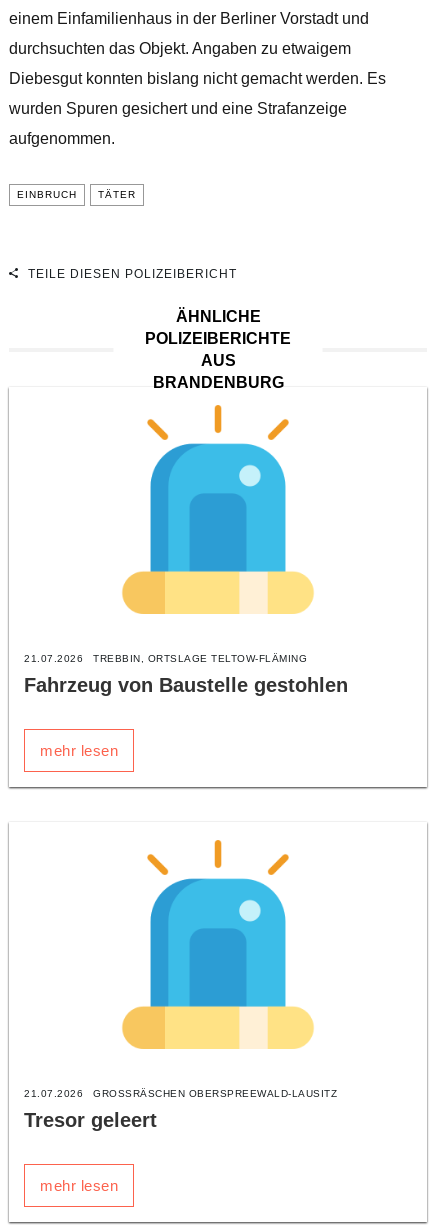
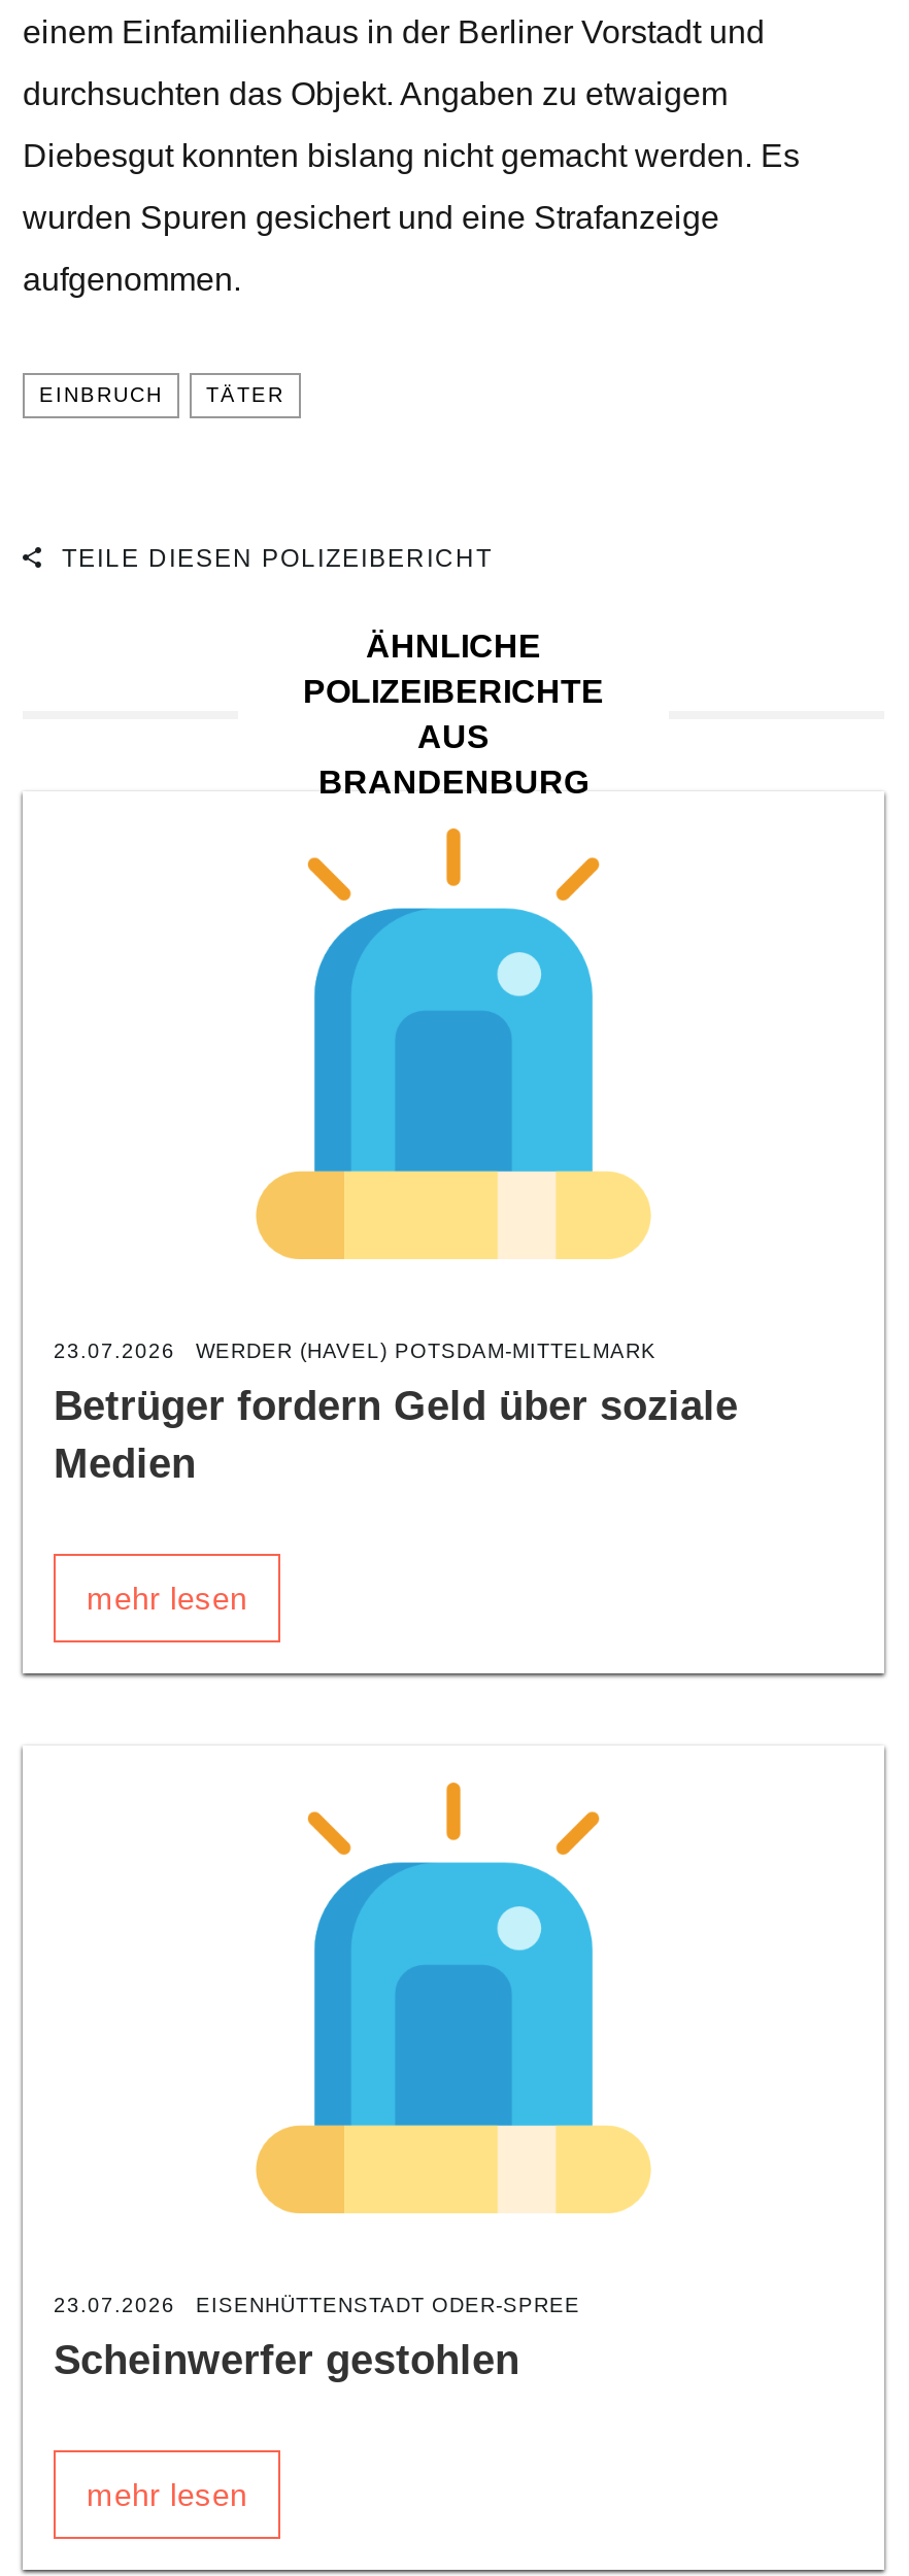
[24,653,307,664] 21.07.2026 | TREBBIN, ORTSLAGE TELTOW-FLÄMING -> [54,1340,656,1362] 23.07.2026 | WERDER (HAVEL) POTSDAM-MITTELMARK
[24,674,348,696] Fahrzeug von Baustelle gestohlen -> [54,1383,738,1486] Betrüger fordern Geld über soziale | Medien
[24,1088,337,1099] 21.07.2026 | GROSSRÄSCHEN OBERSPREEWALD-LAUSITZ -> [54,2294,580,2316] 23.07.2026 | EISENHÜTTENSTADT ODER-SPREE
[24,1109,157,1131] Tresor geleert -> [54,2337,519,2382] Scheinwerfer gestohlen

